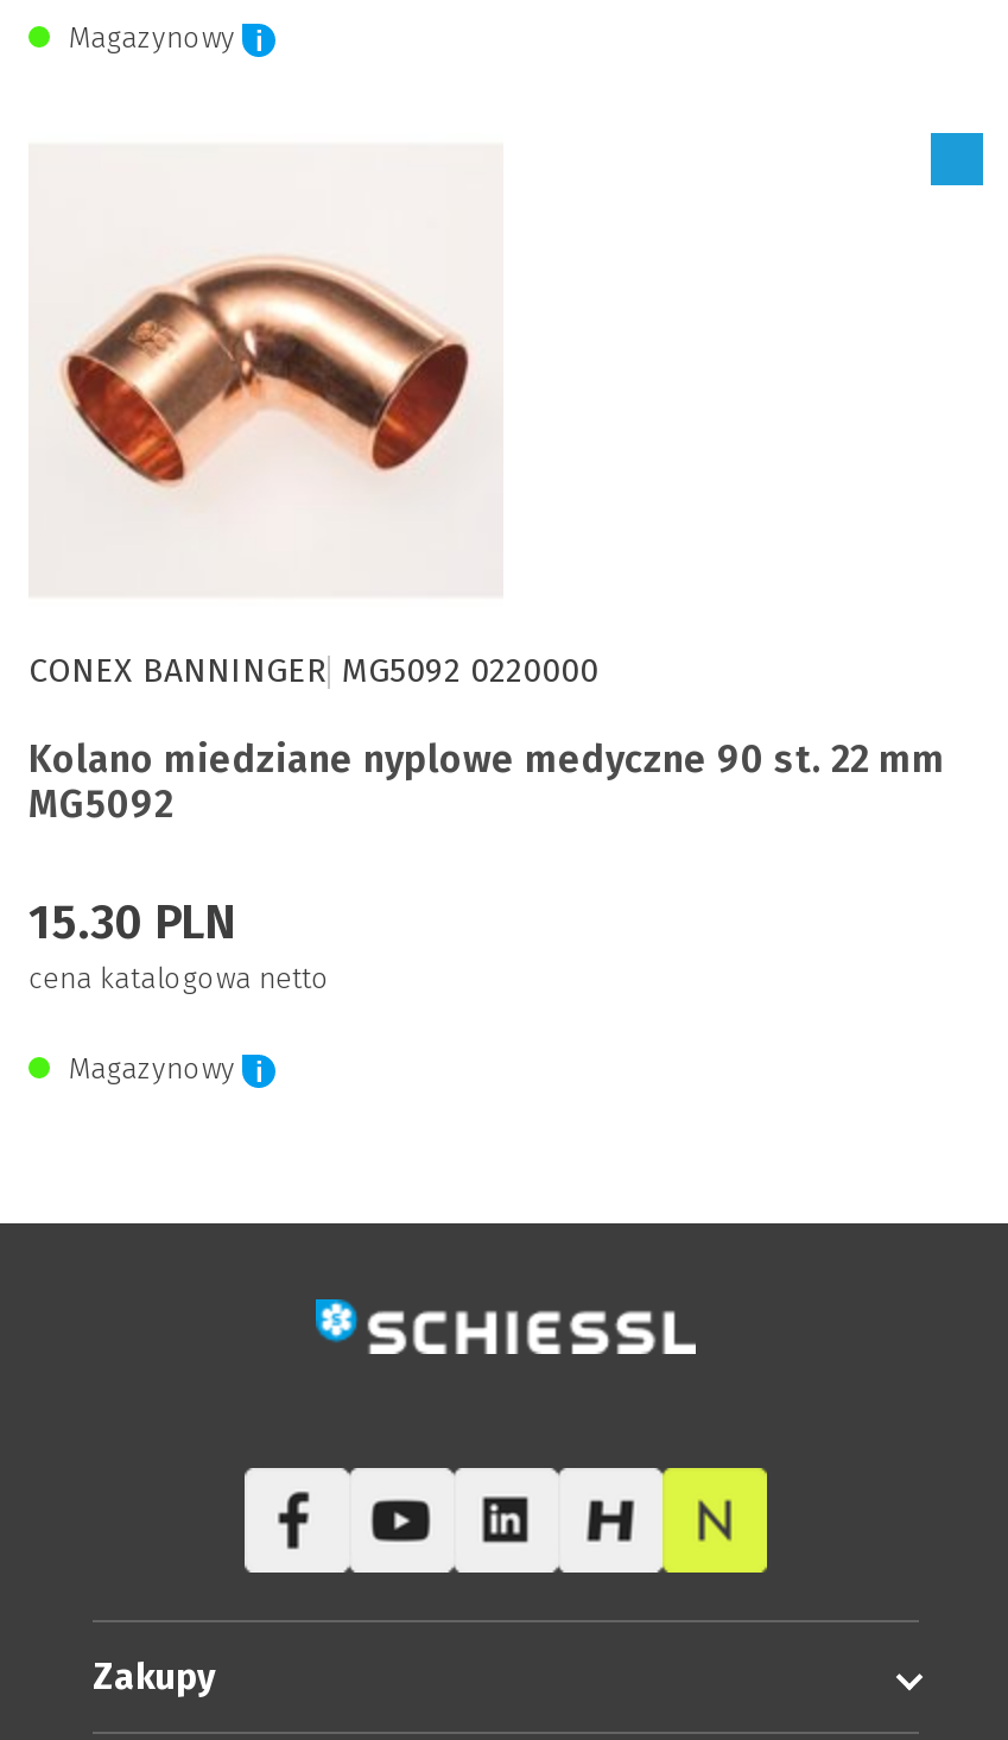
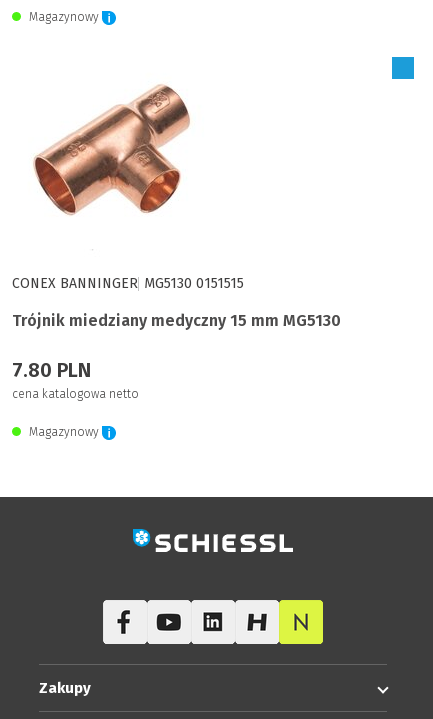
[52,247,484,520] [image] -> [24,85,206,215] [image]
[28,652,598,692] CONEX BANNINGER MG5092 0220000 -> [12,275,244,292] CONEX BANNINGER MG5130 0151515
[28,738,945,828] Kolano miedziane nyplowe medyczne 90 st. 22 mm | MG5092 -> [12,311,341,330] Trójnik miedziany medyczny 15 mm MG5130
[28,894,235,951] 15.30 PLN -> [12,358,91,382] 7.80 PLN

